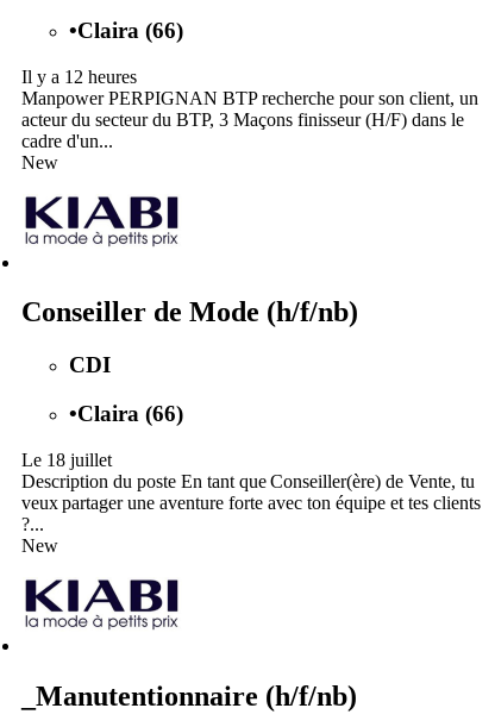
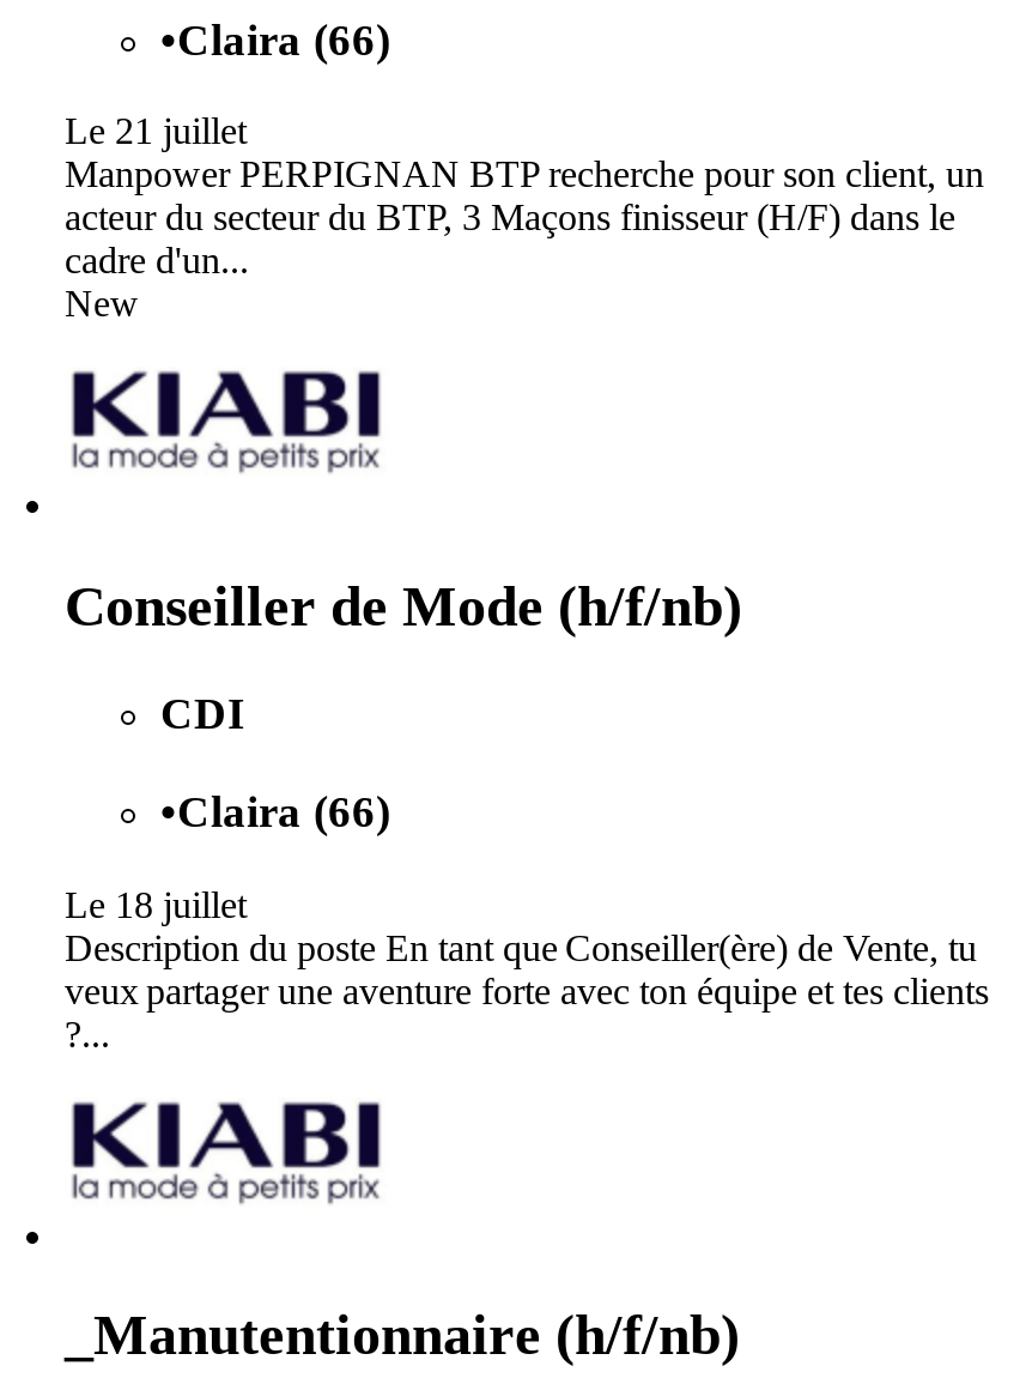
[21,66,137,86] Il y a 12 heures -> [65,112,247,152] Le 21 juillet
[21,535,58,555] New -> none

